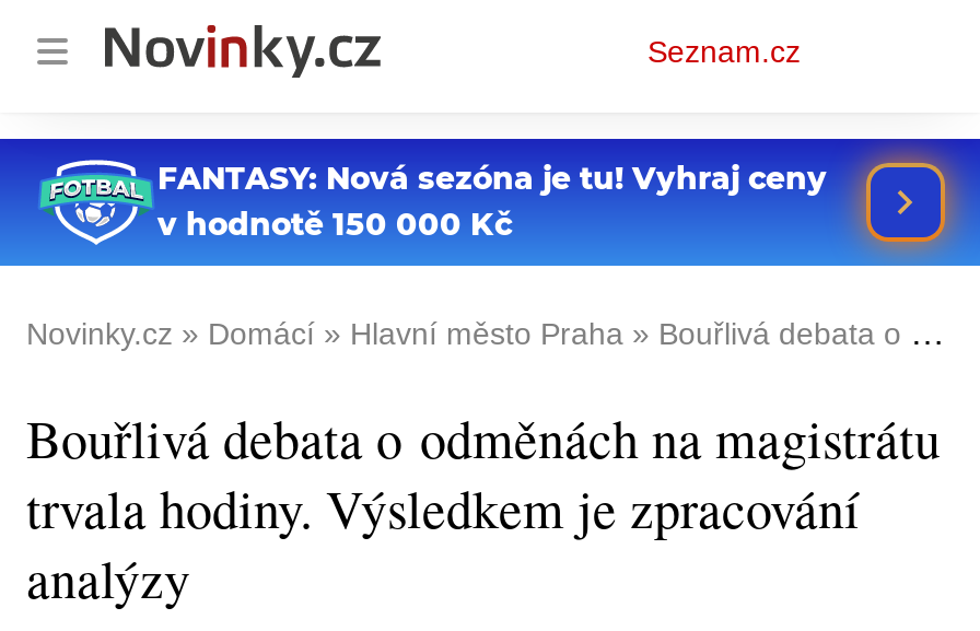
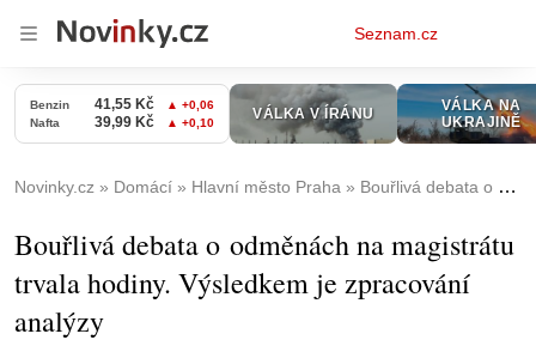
[7,137,973,268] [image] -> [4,81,532,150] [image]

